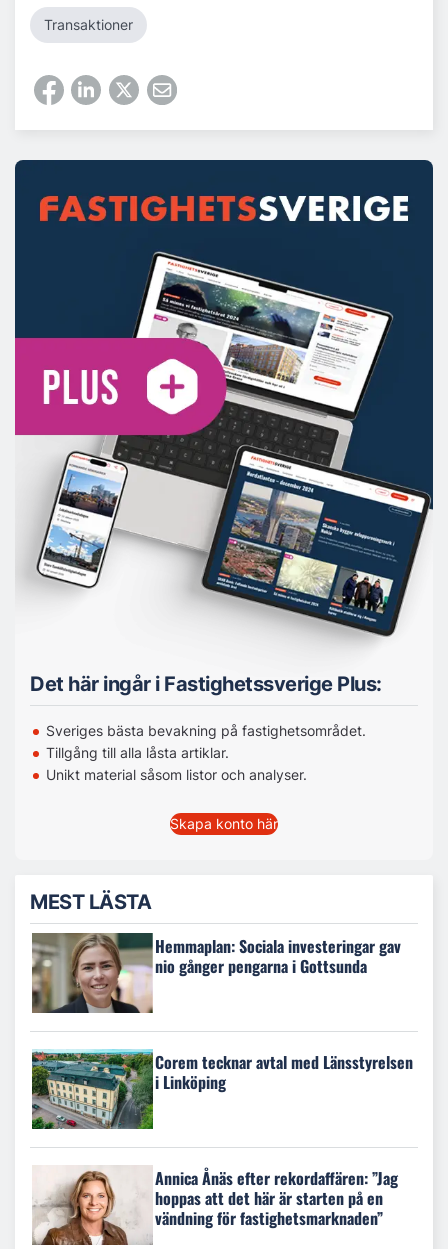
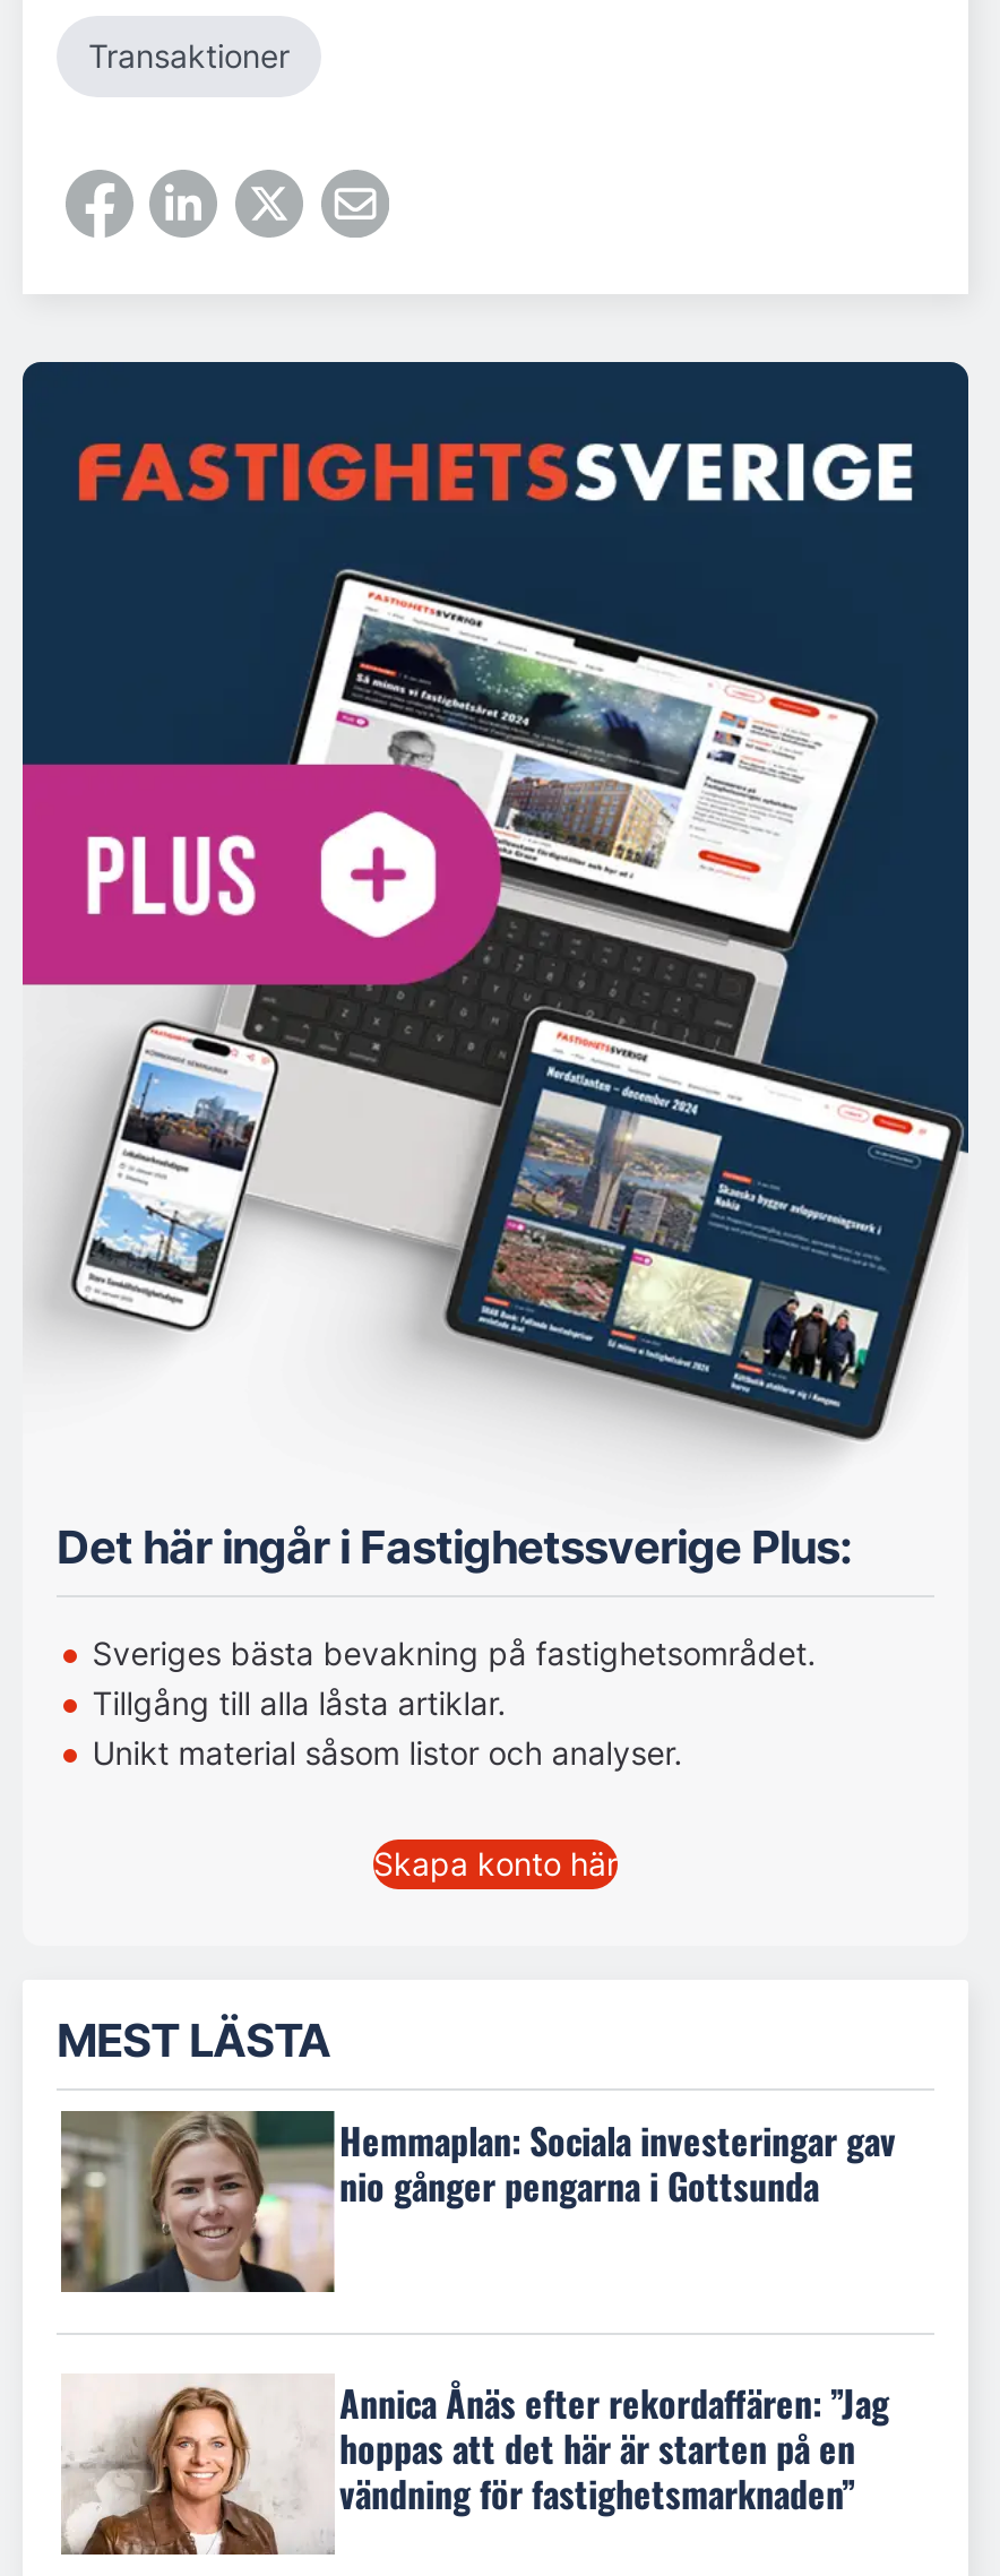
[31,1049,413,1129] [image] | Corem tecknar avtal med Länsstyrelsen | i Linköping -> none

